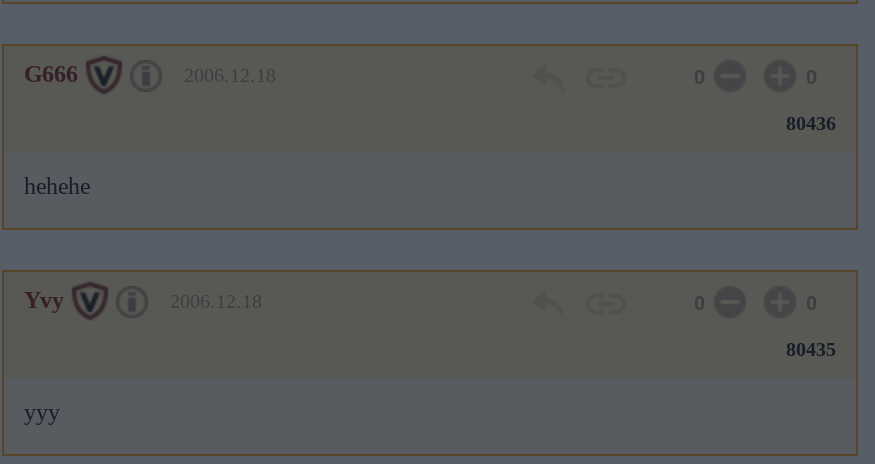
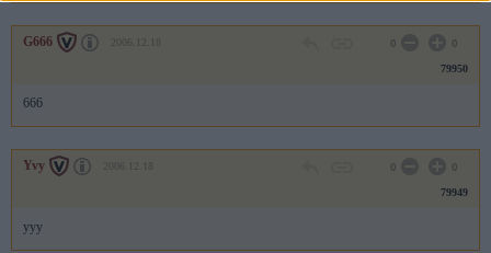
[786,112,836,134] 80436 -> [441,62,468,74] 79950
[24,172,90,200] hehehe -> [23,95,43,111] 666
[786,338,836,360] 80435 -> [441,186,468,198] 79949

